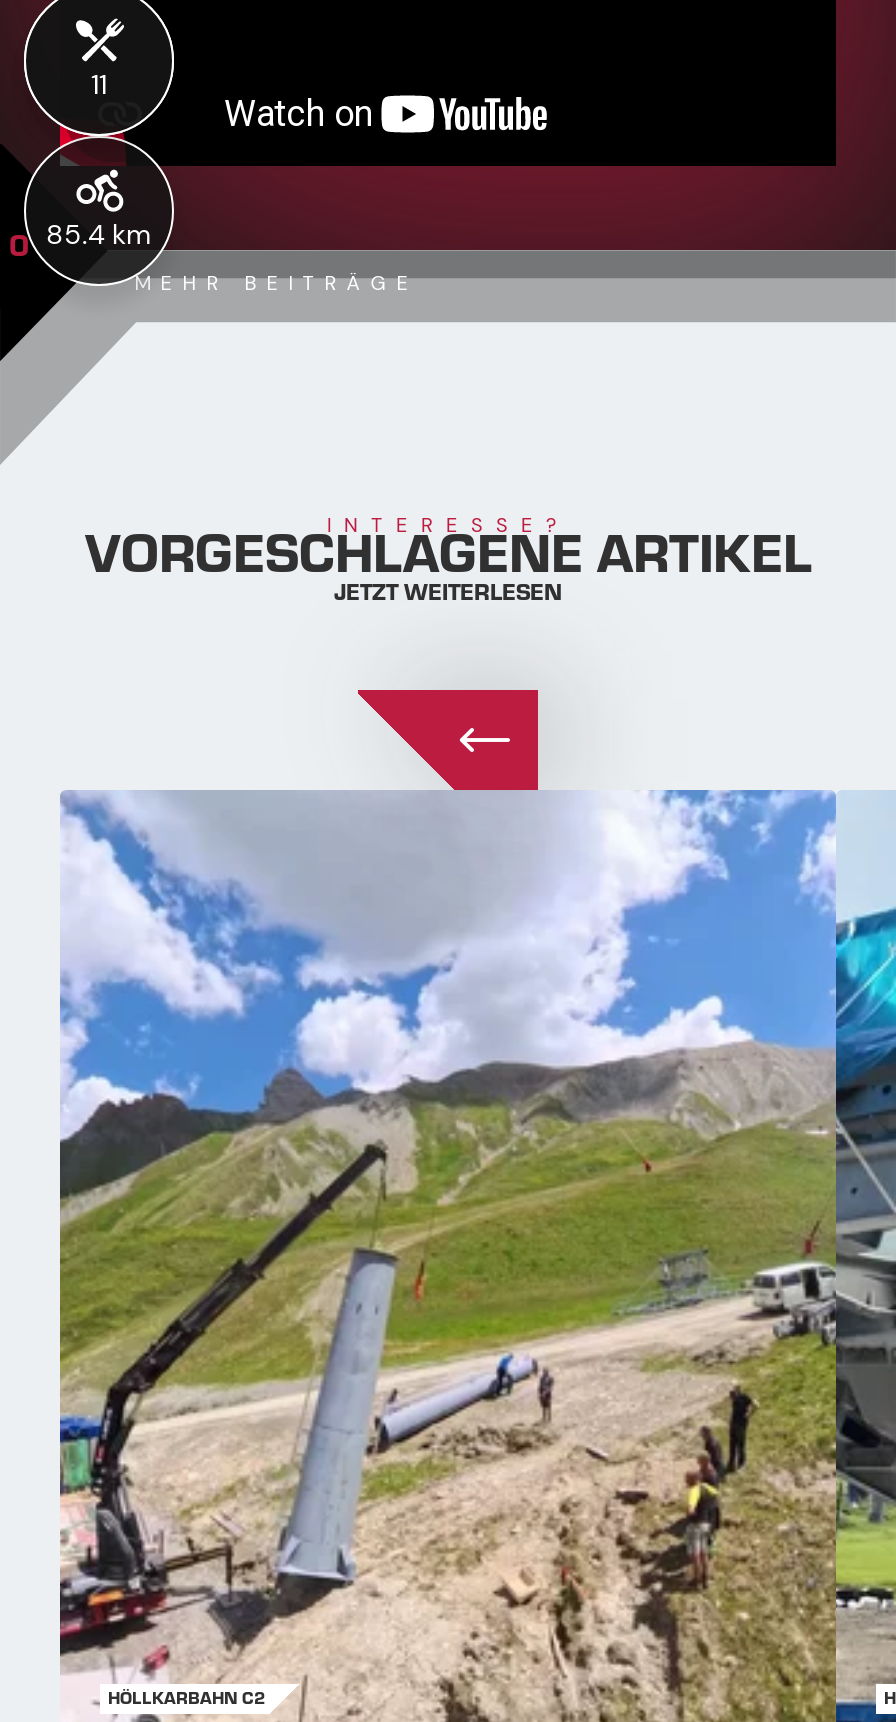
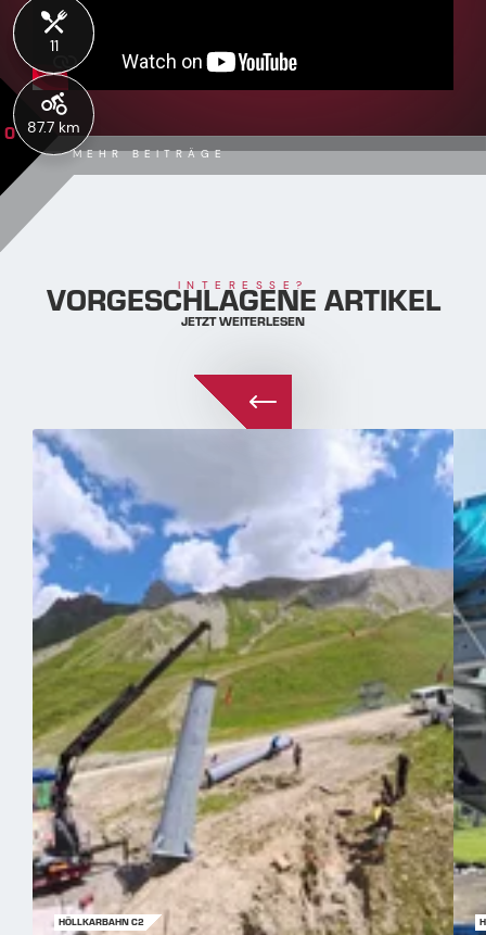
[46,216,152,252] 85.4 km -> [27,117,80,137] 87.7 km

